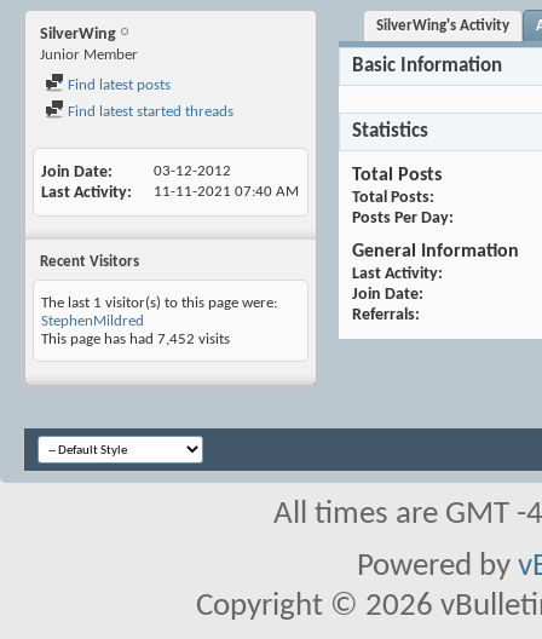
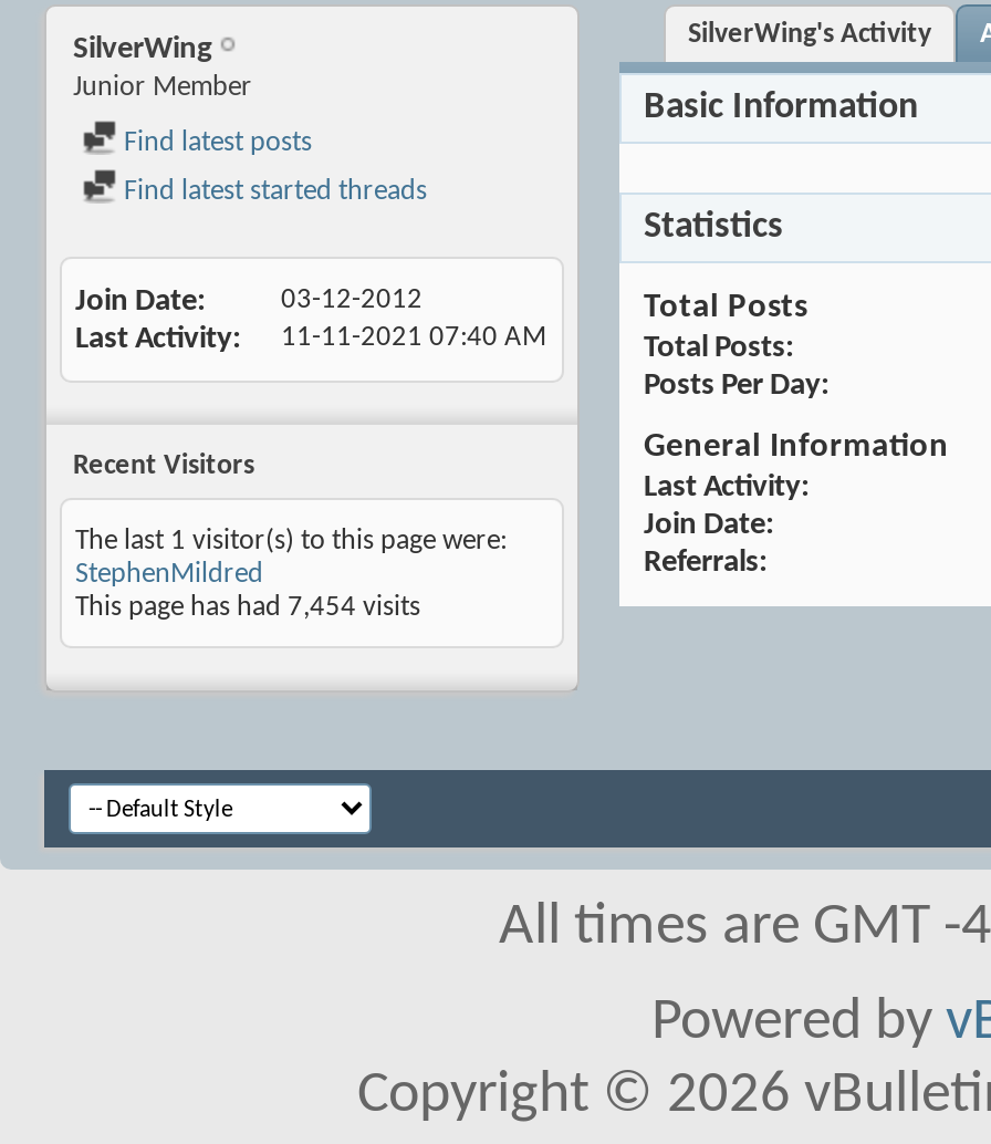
[41,332,230,347] This page has had 7,452 visits -> [75,593,420,622] This page has had 7,454 visits

